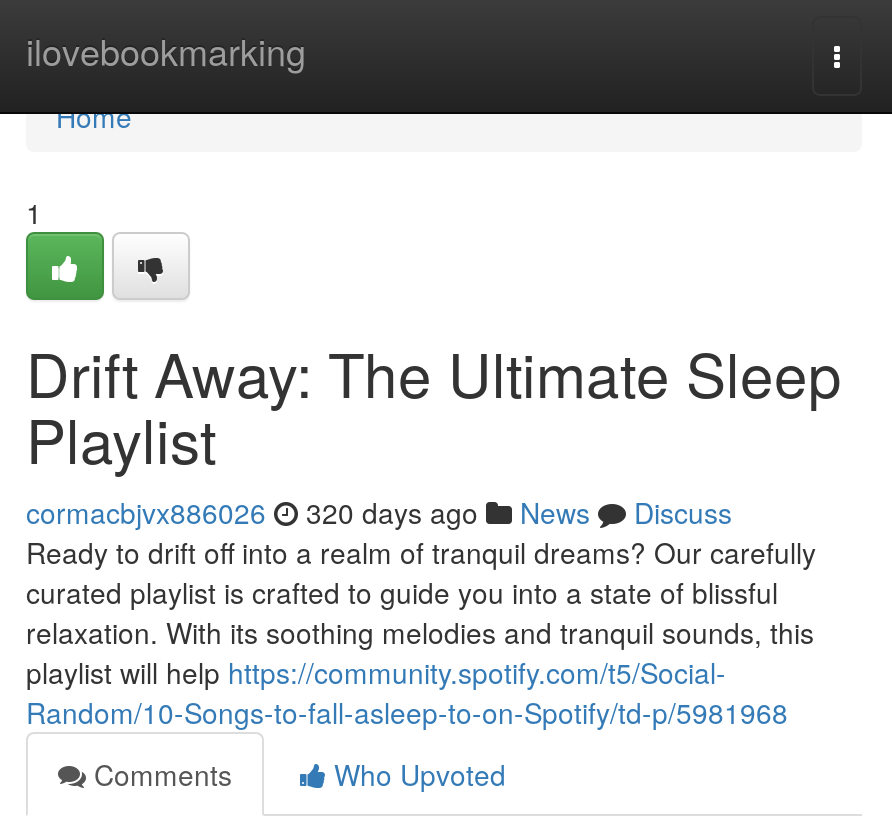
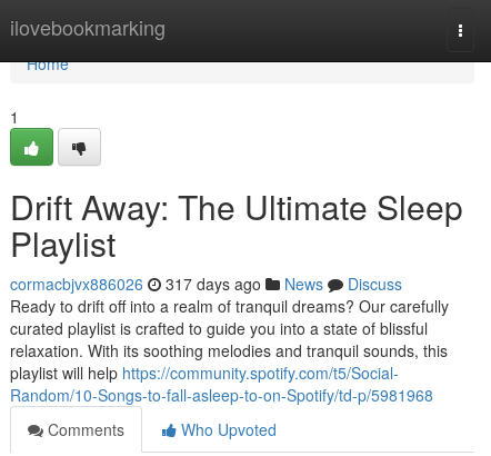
[26,492,732,532] cormacbjvx886026 320 days ago News Discuss -> [10,272,402,295] cormacbjvx886026 317 days ago News Discuss

